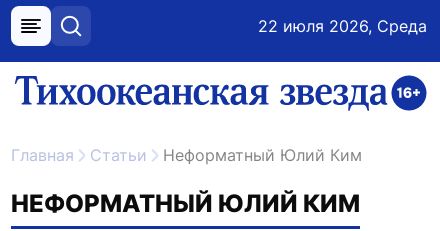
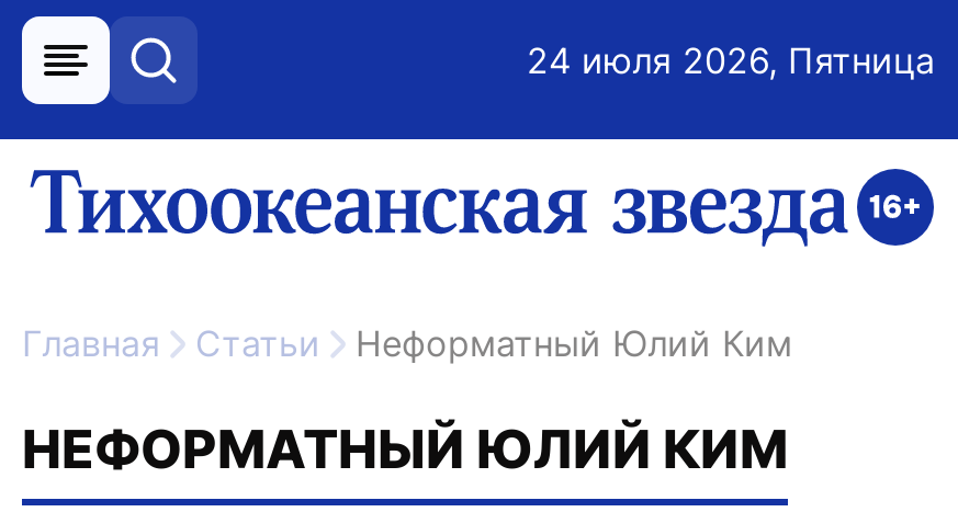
[258,16,427,36] 22 июля 2026, Среда -> [527,38,935,82] 24 июля 2026, Пятница

